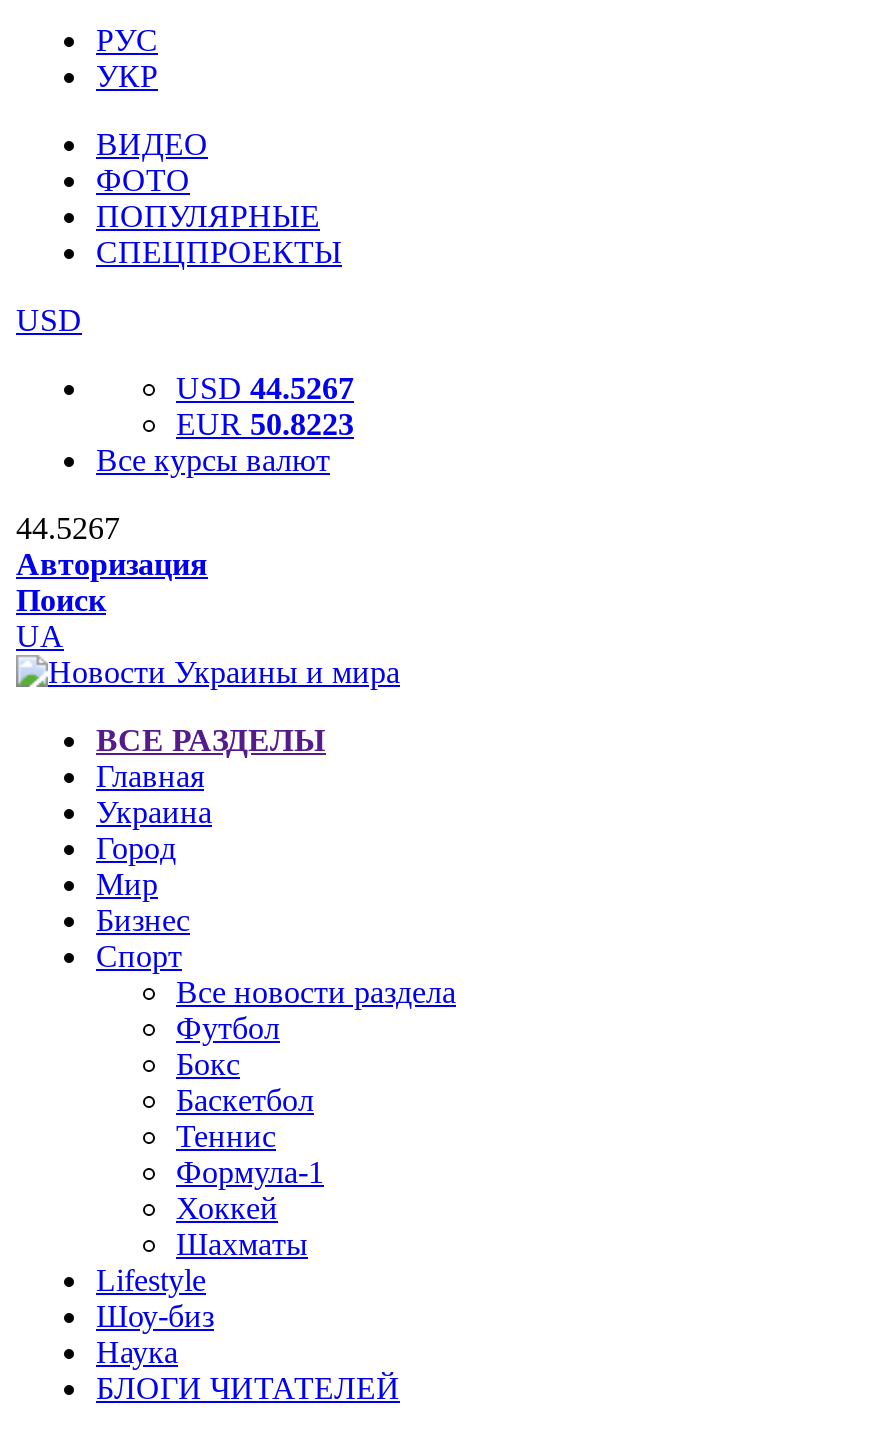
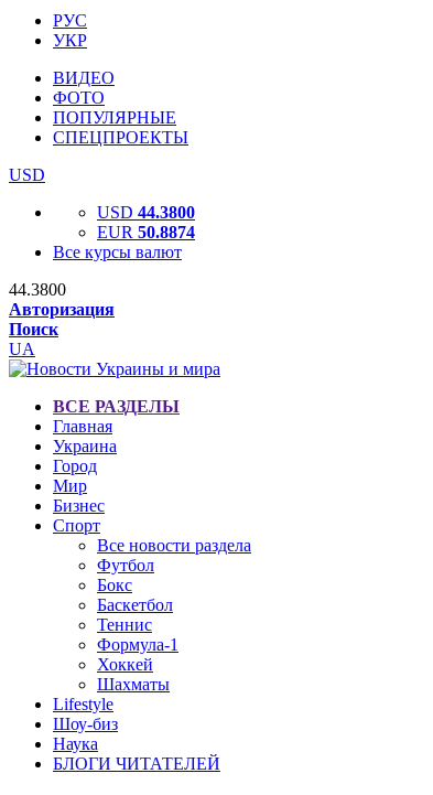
[176,371,354,405] USD 44.5267 -> [97,203,195,222] USD 44.3800
[176,407,354,441] EUR 50.8223 -> [97,223,195,241] EUR 50.8874
[16,511,120,545] 44.5267 -> [9,280,66,299] 44.3800

